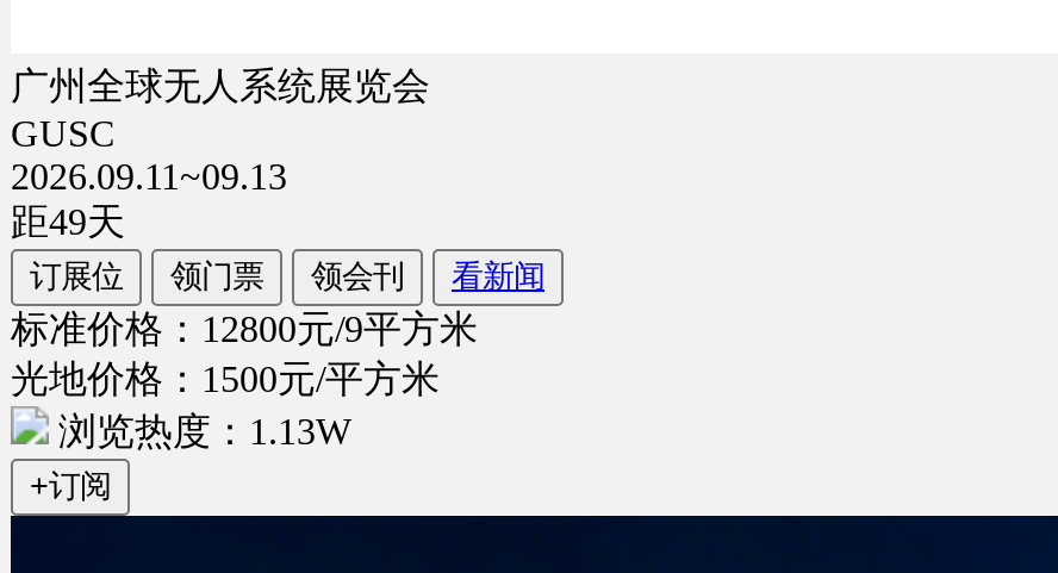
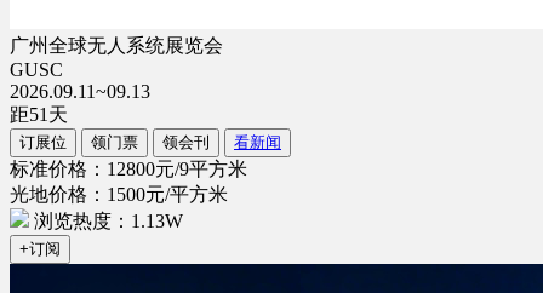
[11,202,125,242] 距49天 -> [10,104,68,125] 距51天

